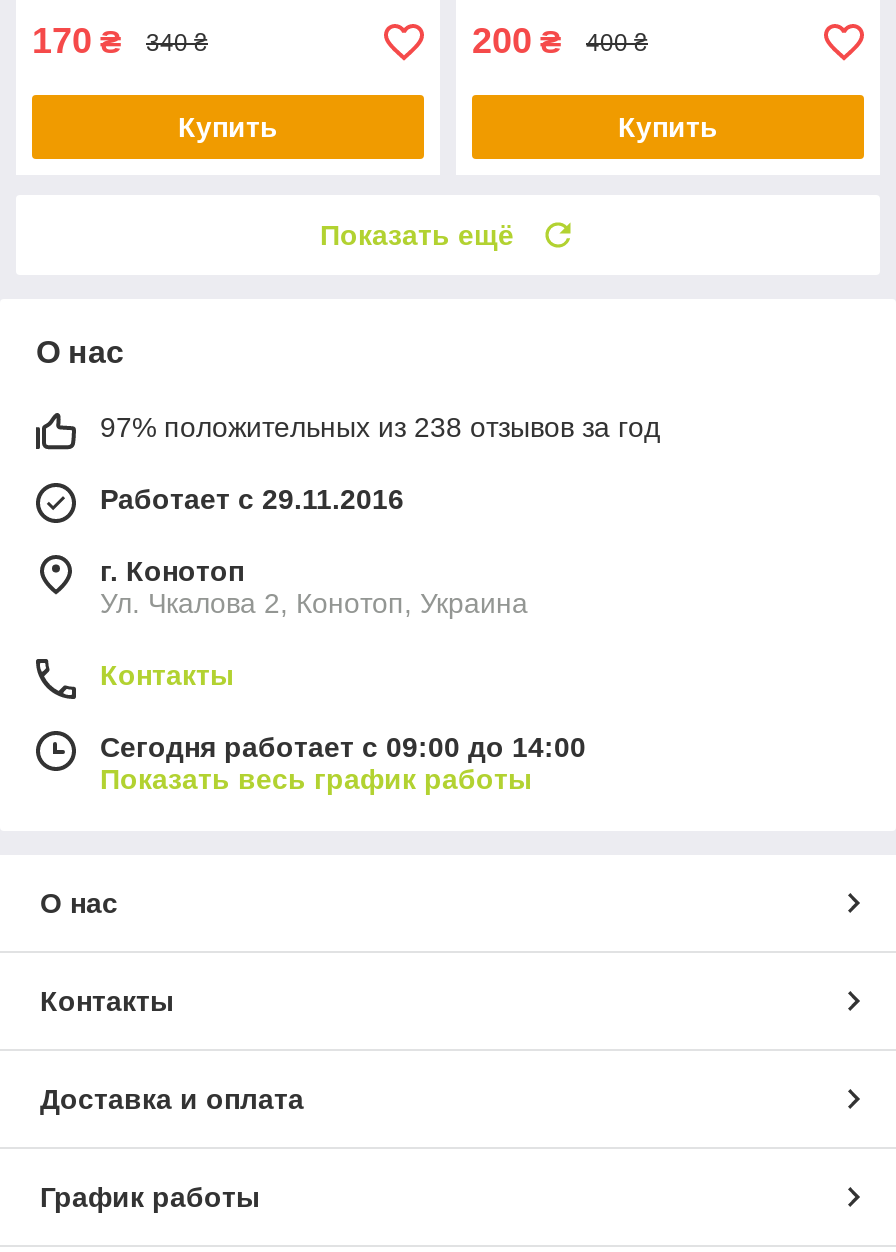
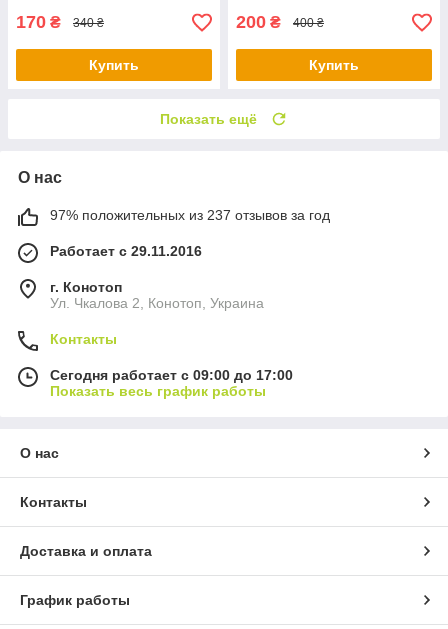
[100,412,660,444] 97% положительных из 238 отзывов за год -> [50,207,330,223] 97% положительных из 237 отзывов за год
[100,732,586,764] Сегодня работает с 09:00 до 14:00 -> [50,367,293,383] Сегодня работает с 09:00 до 17:00

